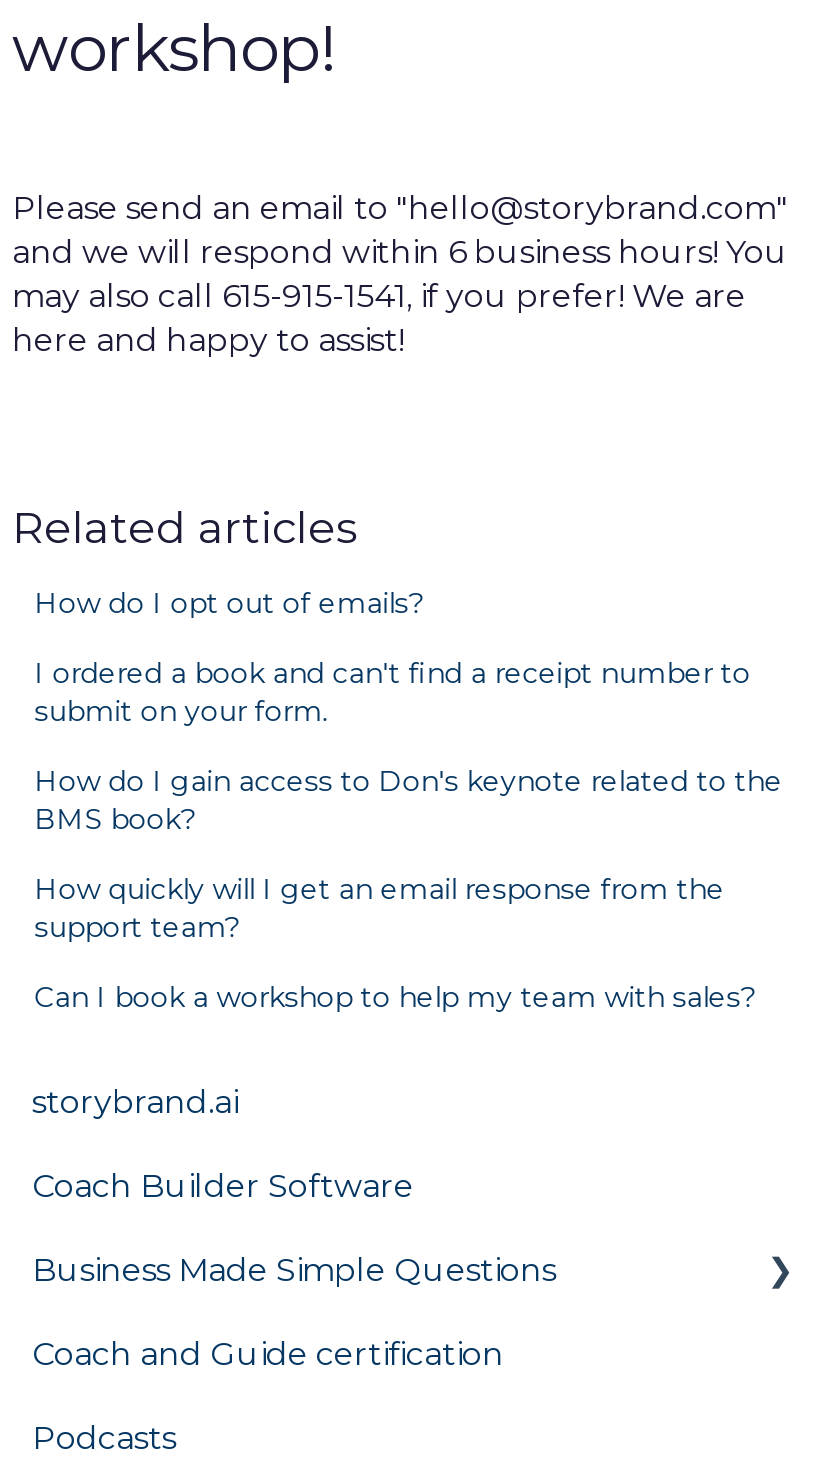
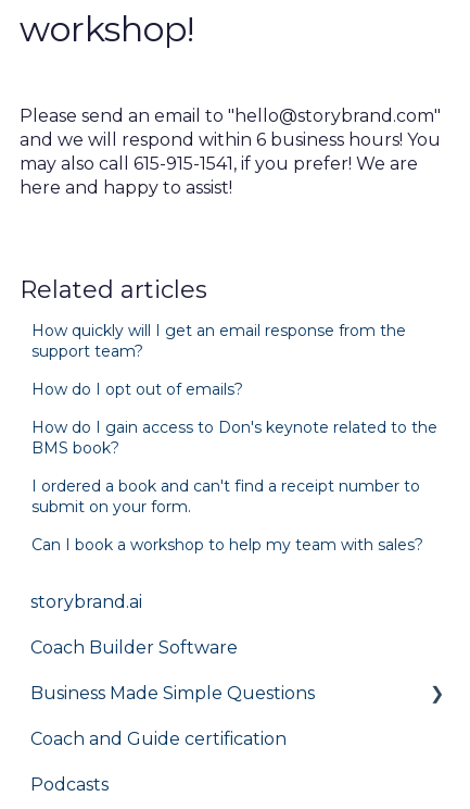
moved [34,584,782,836] -> [32,379,438,516]: How do I opt out of emails? | How do I gain access to Don's keynote related to the | BMS book? | I ordered a book and can't find a receipt number to | submit on your form.
moved [34,870,724,944] -> [32,320,406,361]: How quickly will I get an email response from the | support team?

